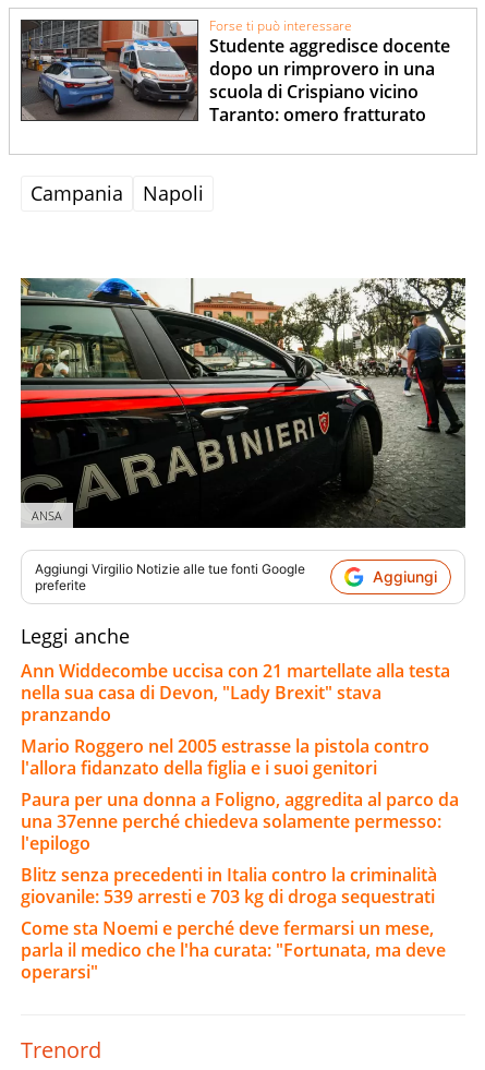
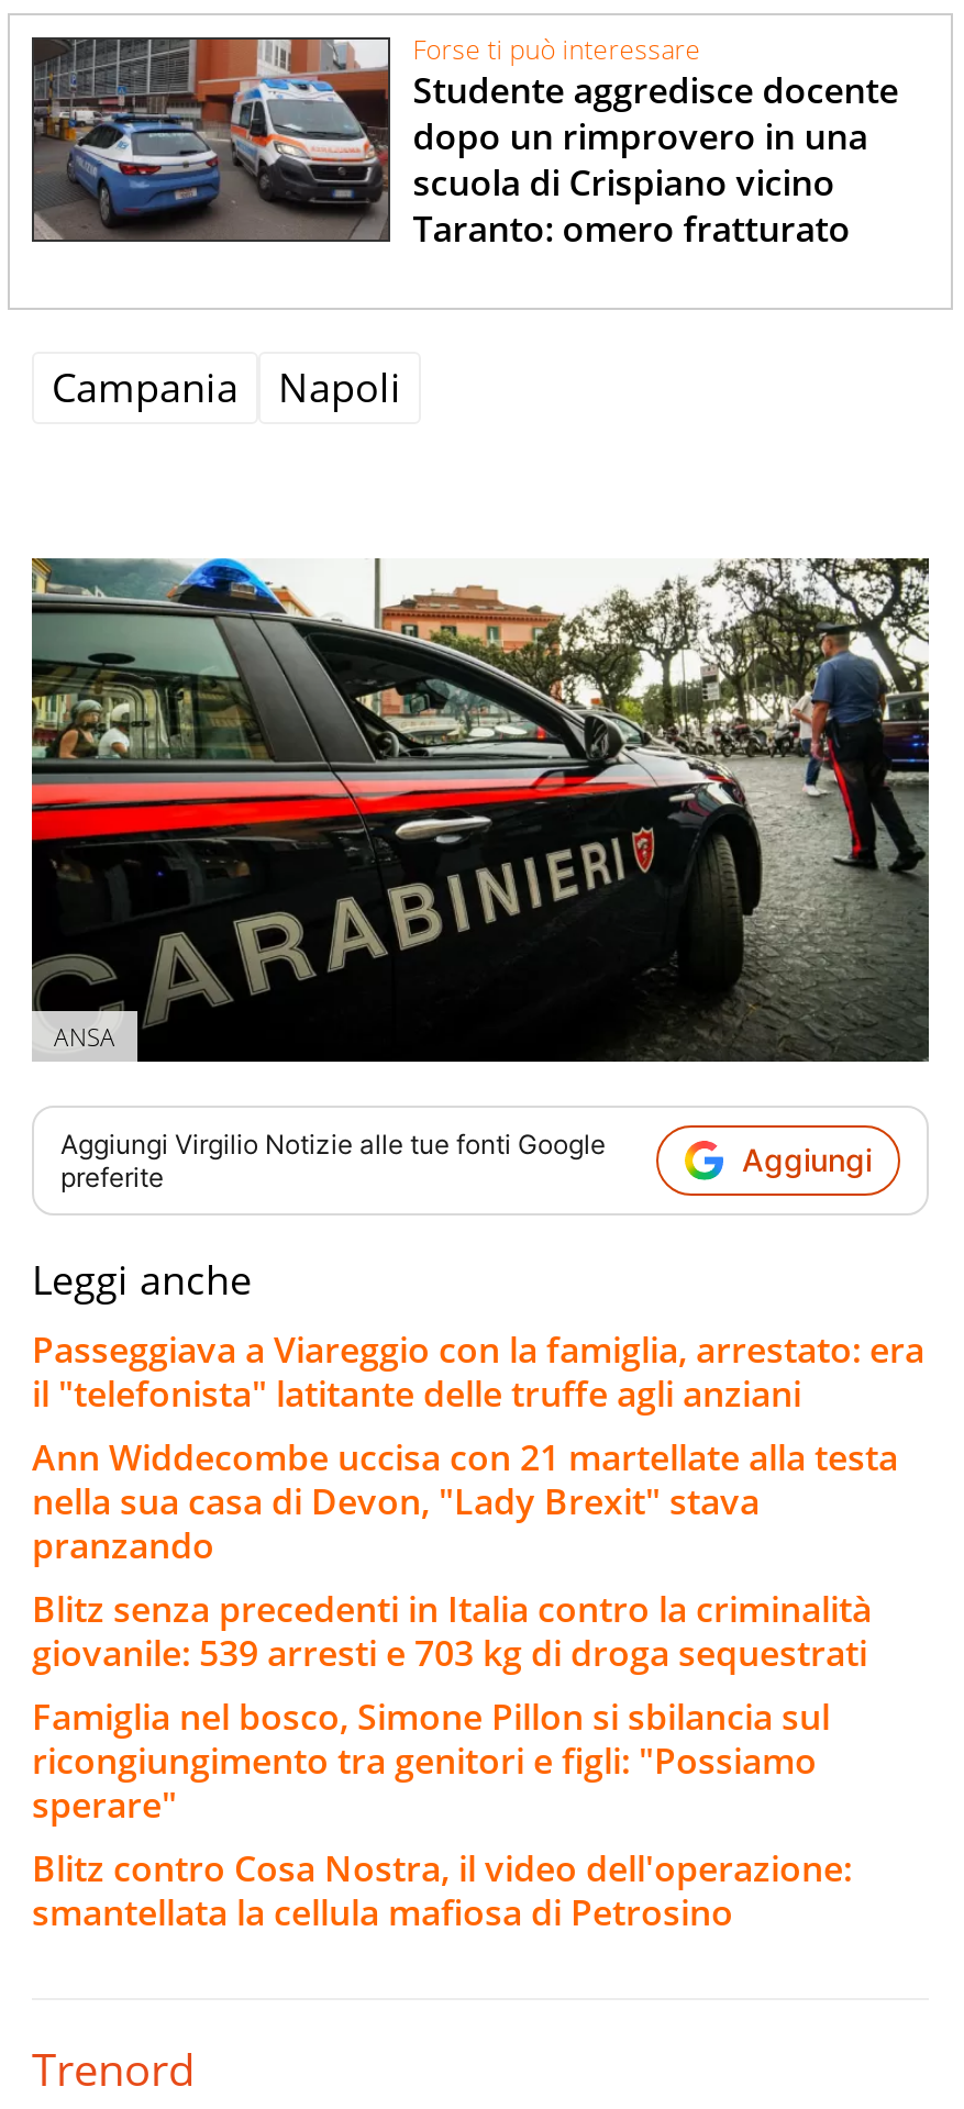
none -> [32,1325,924,1418] Passeggiava a Viareggio con la famiglia, arrestato: era | il "telefonista" latitante delle truffe agli anziani
moved [21,659,450,726] -> [32,1433,898,1569]: Ann Widdecombe uccisa con 21 martellate alla testa | nella sua casa di Devon, "Lady Brexit" stava | pranzando
[21,734,459,855] Mario Roggero nel 2005 estrasse la pistola contro | l'allora fidanzato della figlia e i suoi genitori | Paura per una donna a Foligno, aggredita al parco da | una 37enne perché chiedeva solamente permesso: | l'epilogo -> none
moved [21,863,437,909] -> [32,1585,872,1677]: Blitz senza precedenti in Italia contro la criminalità | giovanile: 539 arresti e 703 kg di droga sequestrati
[21,916,446,984] Come sta Noemi e perché deve fermarsi un mese, | parla il medico che l'ha curata: "Fortunata, ma deve | operarsi" -> [32,1692,852,1936] Famiglia nel bosco, Simone Pillon si sbilancia sul | ricongiungimento tra genitori e figli: "Possiamo | sperare" | Blitz contro Cosa Nostra, il video dell'operazione: | smantellata la cellula mafiosa di Petrosino

